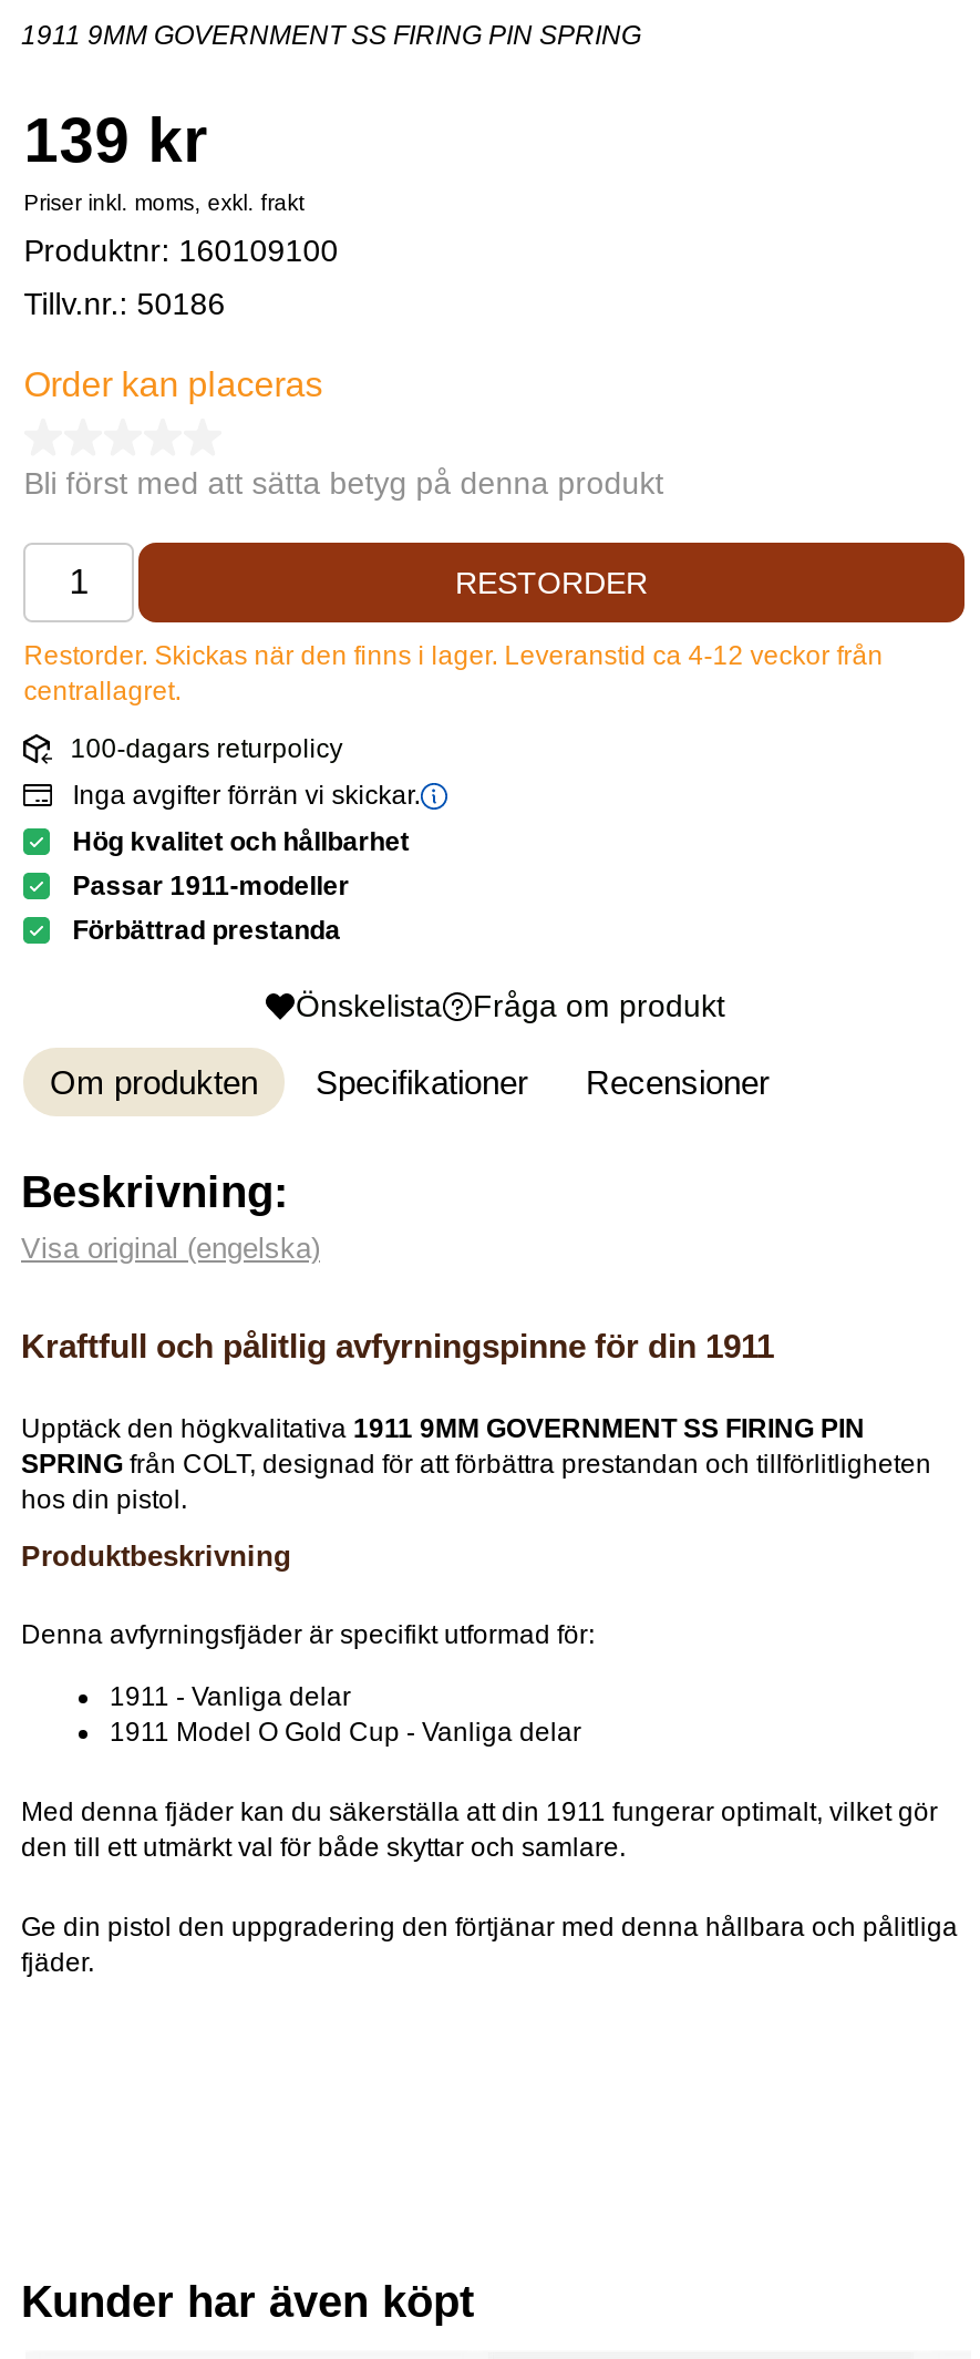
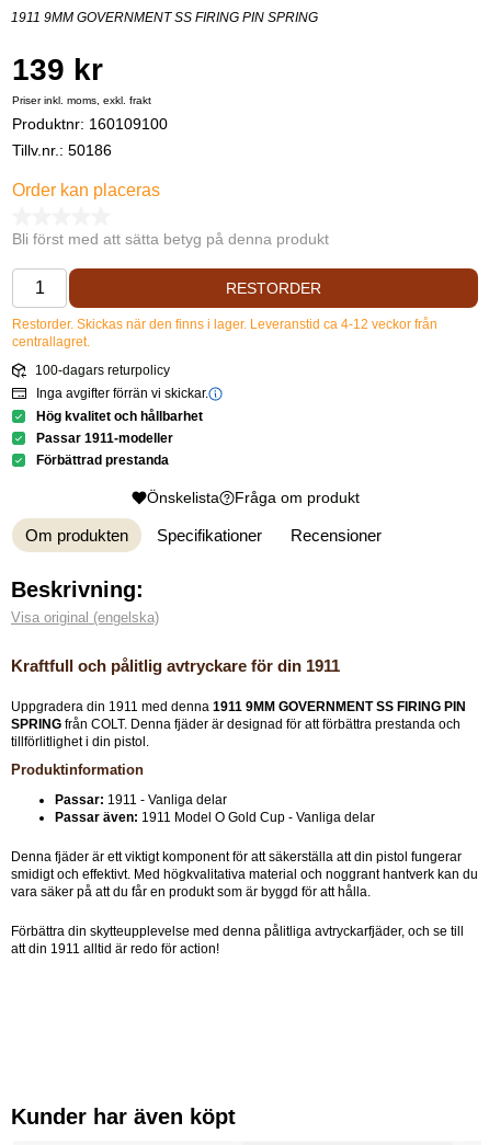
[21,1327,958,1978] Kraftfull och pålitlig avfyrningspinne för din 1911 | Upptäck den högkvalitativa 1911 9MM GOVERNMENT SS FIRING PIN | SPRING från COLT, designad för att förbättra prestandan och tillförlitligheten | hos din pistol. | Produktbeskrivning | Denna avfyrningsfjäder är specifikt utformad för: | 1911 - Vanliga delar | 1911 Model O Gold Cup - Vanliga delar | Med denna fjäder kan du säkerställa att din 1911 fungerar optimalt, vilket gör | den till ett utmärkt val för både skyttar och samlare. | Ge din pistol den uppgradering den förtjänar med denna hållbara och pålitliga | fjäder. -> [11,656,478,957] Kraftfull och pålitlig avtryckare för din 1911 | Uppgradera din 1911 med denna 1911 9MM GOVERNMENT SS FIRING PIN | SPRING från COLT. Denna fjäder är designad för att förbättra prestanda och | tillförlitlighet i din pistol. | Produktinformation | Passar: 1911 - Vanliga delar | Passar även: 1911 Model O Gold Cup - Vanliga delar | Denna fjäder är ett viktigt komponent för att säkerställa att din pistol fungerar | smidigt och effektivt. Med högkvalitativa material och noggrant hantverk kan du | vara säker på att du får en produkt som är byggd för att hålla. | Förbättra din skytteupplevelse med denna pålitliga avtryckarfjäder, och se till | att din 1911 alltid är redo för action!

